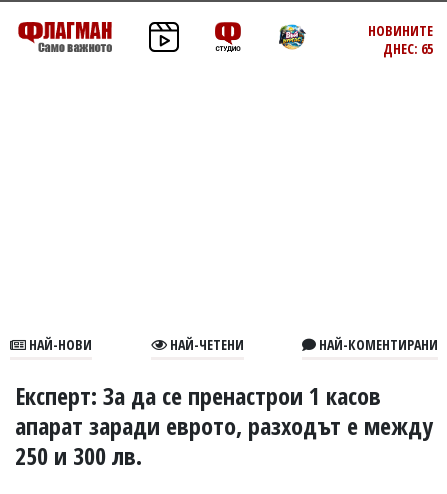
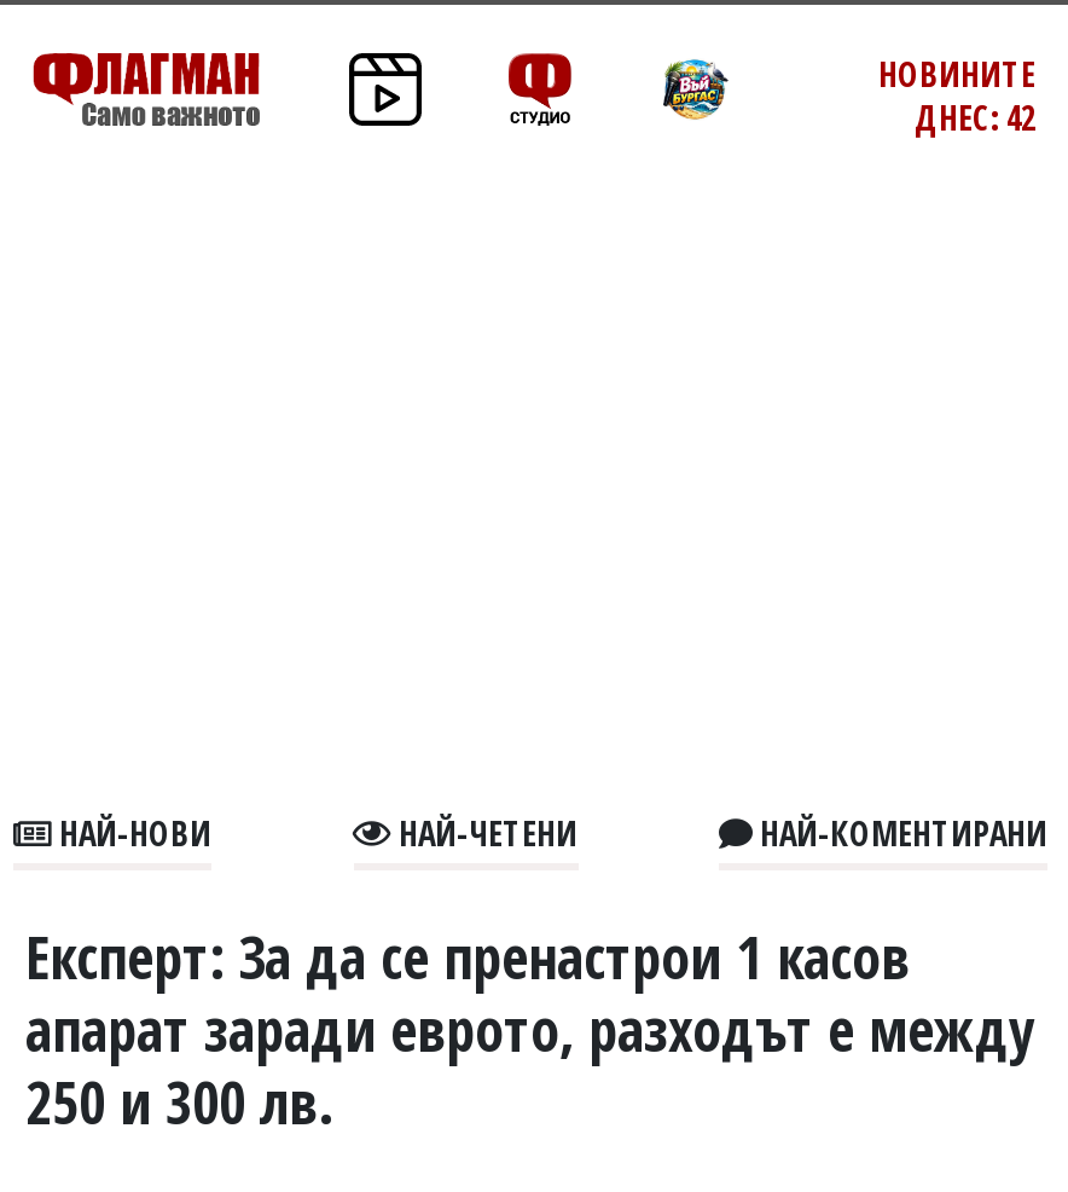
[383,39,433,58] ДНЕС: 65 -> [915,94,1035,140] ДНЕС: 42

